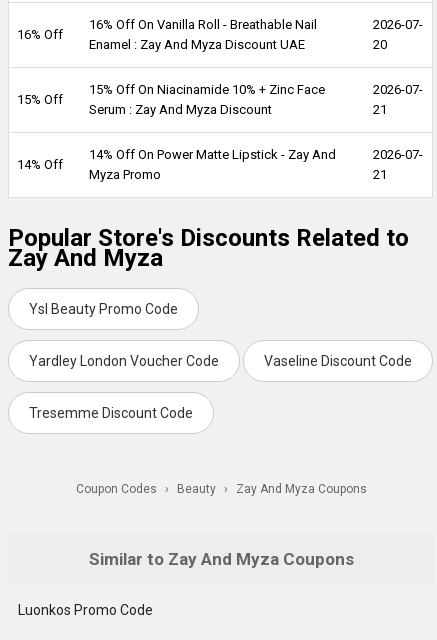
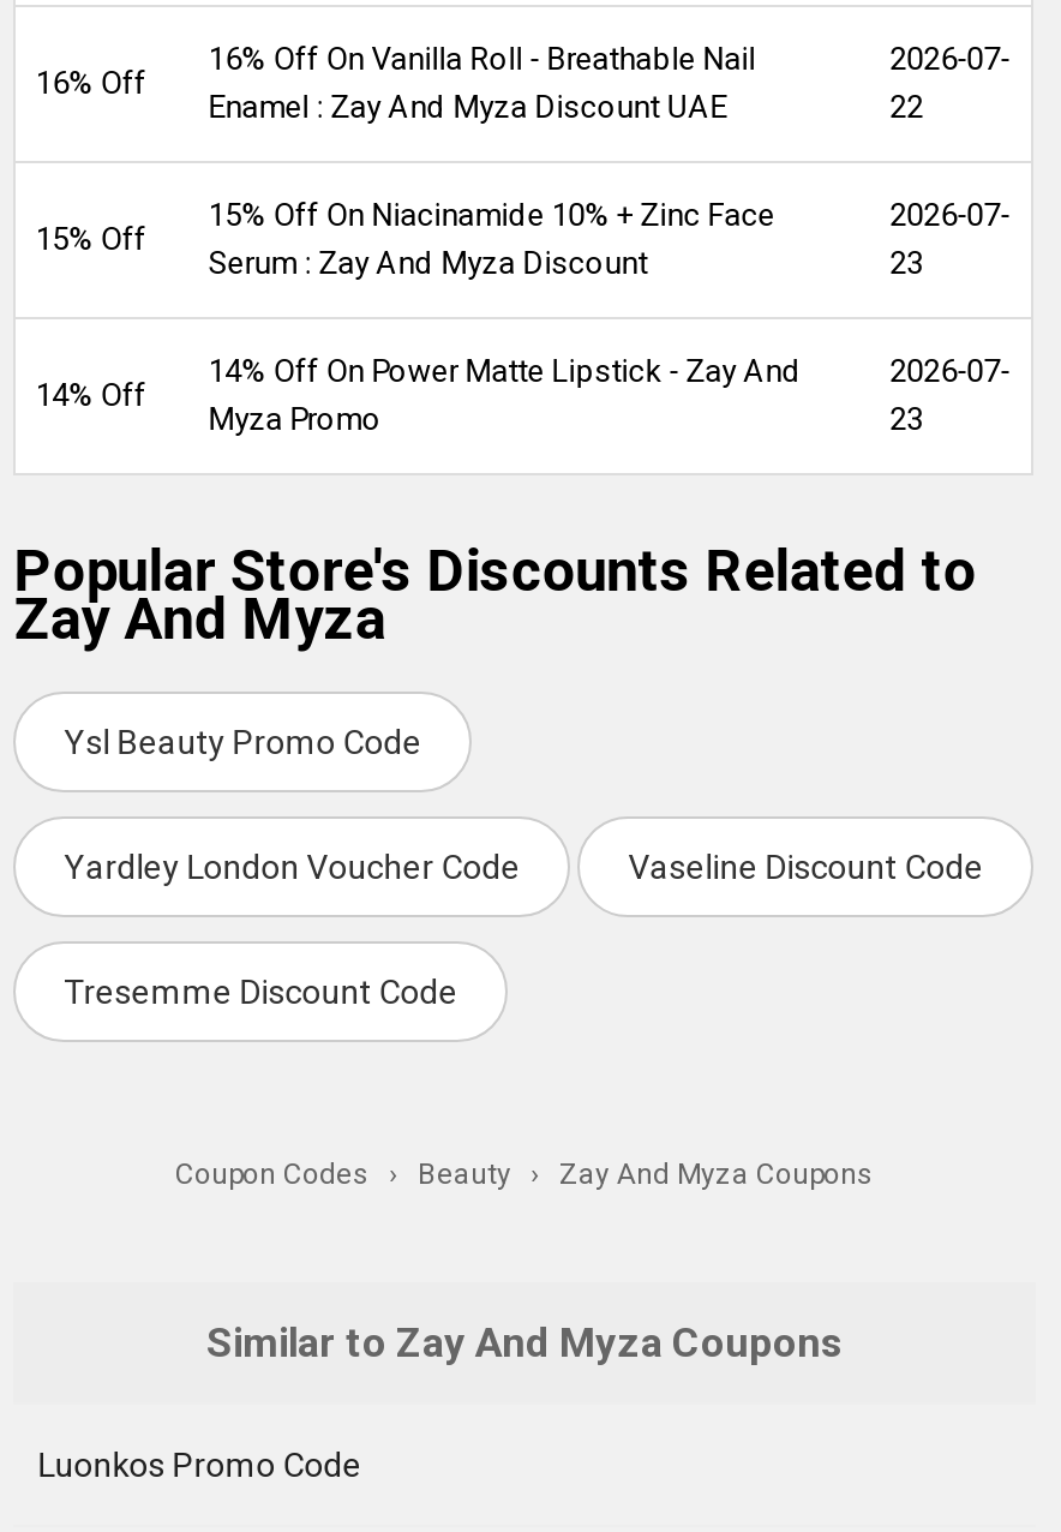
[373,37,387,52] 20 -> [890,89,923,125] 22
[373,102,387,117] 21 -> [890,245,923,281] 23
[373,167,387,182] 21 -> [890,401,923,437] 23

